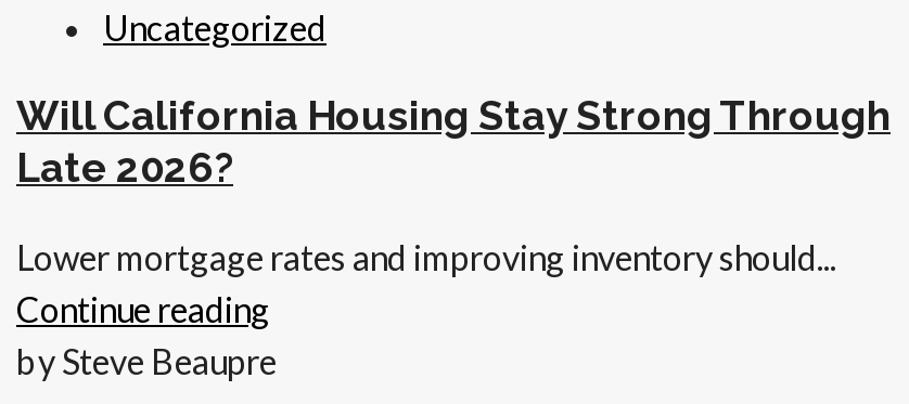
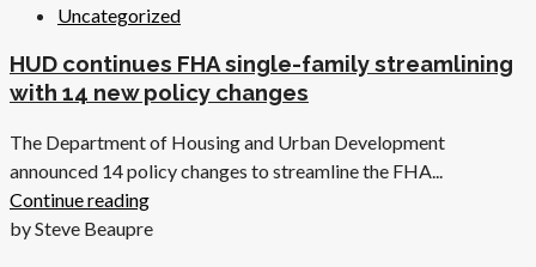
[16,90,891,190] Will California Housing Stay Strong Through | Late 2026? -> [10,50,513,105] HUD continues FHA single-family streamlining | with 14 new policy changes
[16,237,836,278] Lower mortgage rates and improving inventory should... -> [10,131,445,182] The Department of Housing and Urban Development | announced 14 policy changes to streamline the FHA...

